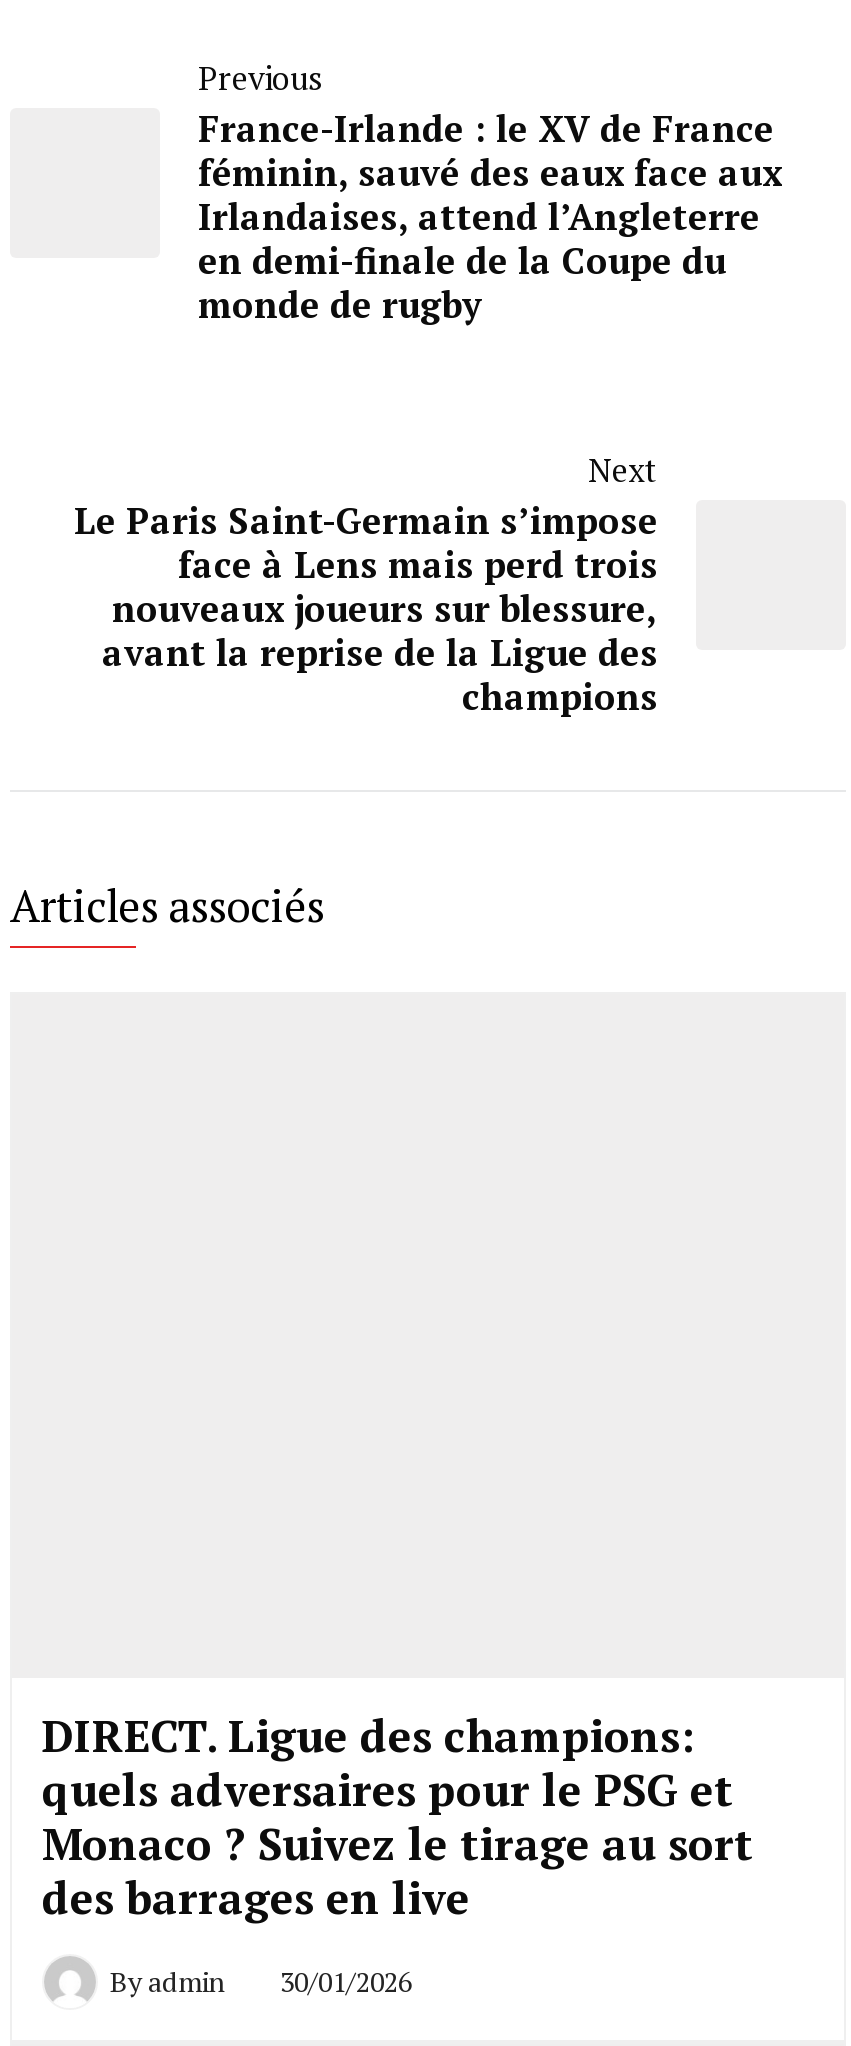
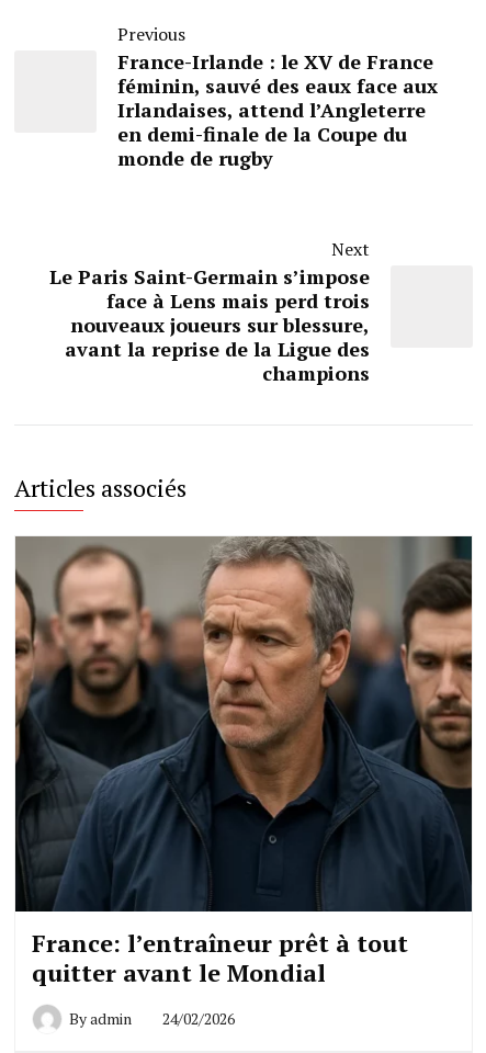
none -> [14,535,473,913] [image]
[42,1706,754,1926] DIRECT. Ligue des champions: | quels adversaires pour le PSG et | Monaco ? Suivez le tirage au sort | des barrages en live -> [32,927,408,988] France: l’entraîneur prêt à tout | quitter avant le Mondial
[110,1962,412,2000] Byadmin 30/01/2026 -> [69,1008,235,1029] Byadmin 24/02/2026

